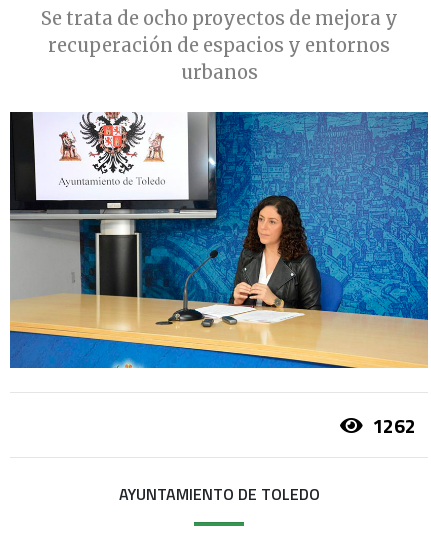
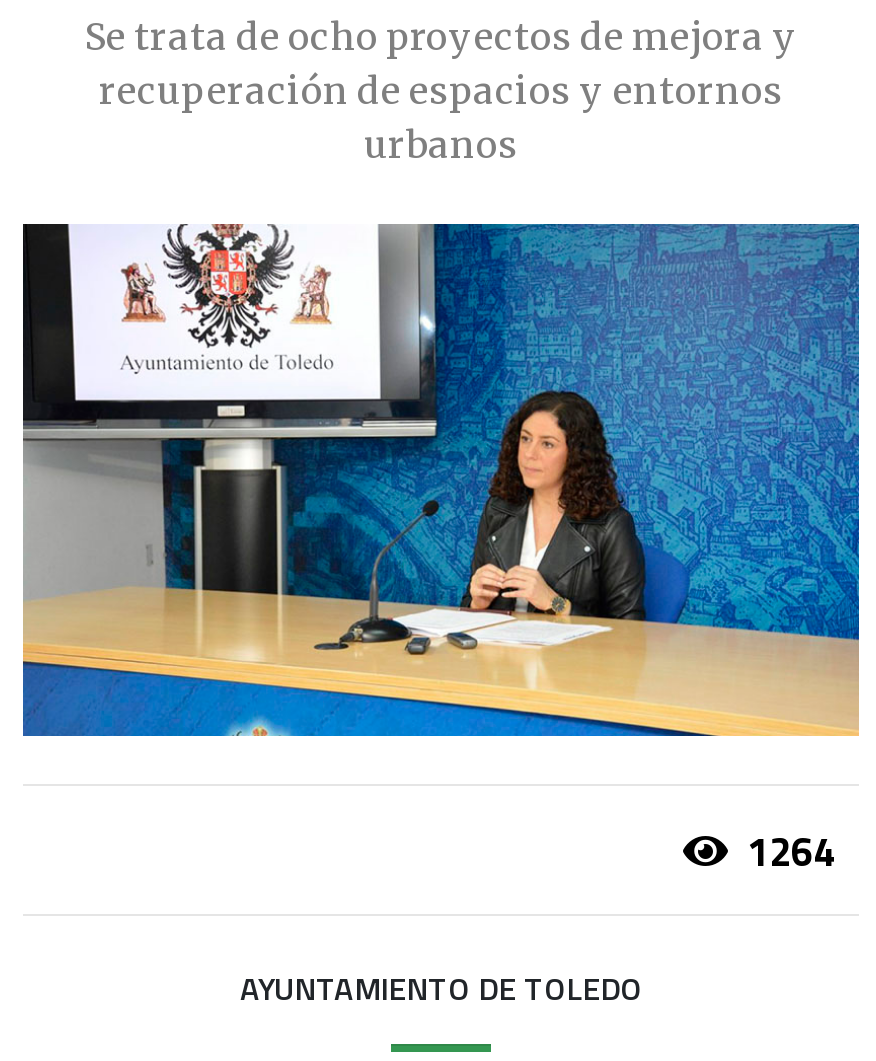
[368,410,416,441] 1262 -> [739,820,835,882] 1264

